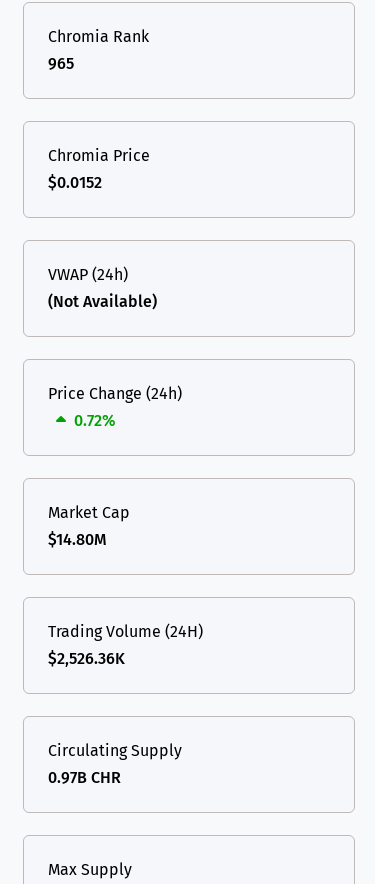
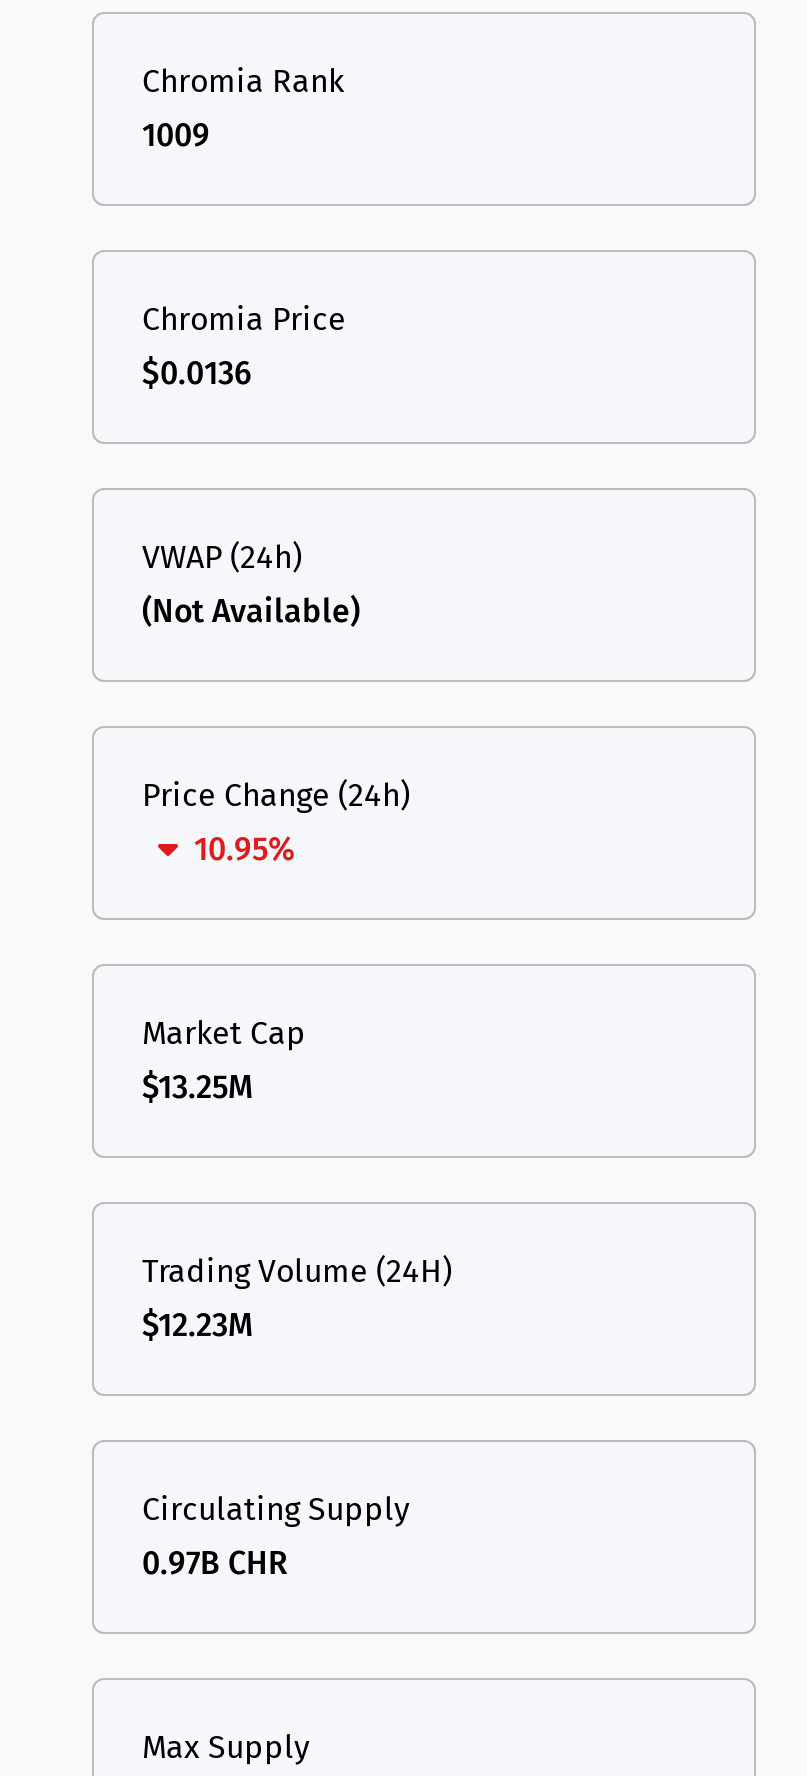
[48,54,74,73] 965 -> [142,115,210,153] 1009
[48,173,102,192] $0.0152 -> [142,353,252,391] $0.0136
[74,411,116,430] 0.72% -> [194,829,296,867] 10.95%
[48,530,107,549] $14.80M -> [142,1067,254,1105] $13.25M
[48,649,125,668] $2,526.36K -> [142,1305,254,1343] $12.23M

